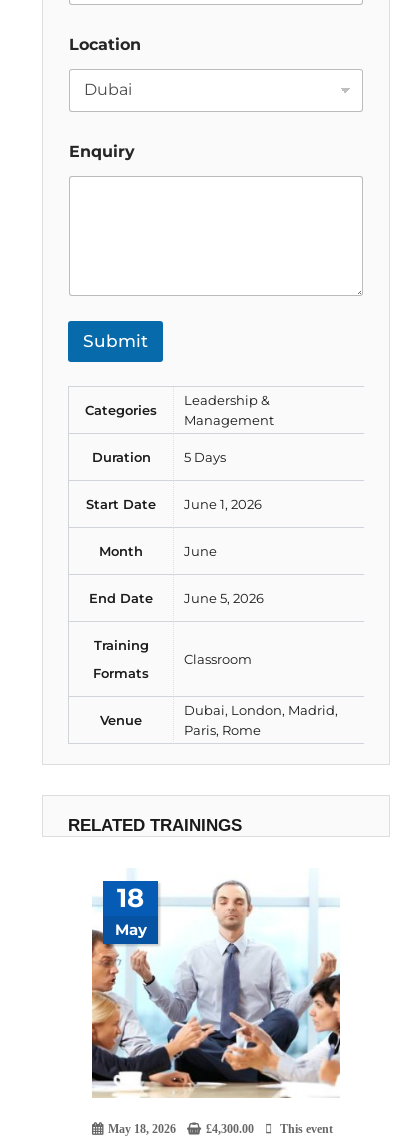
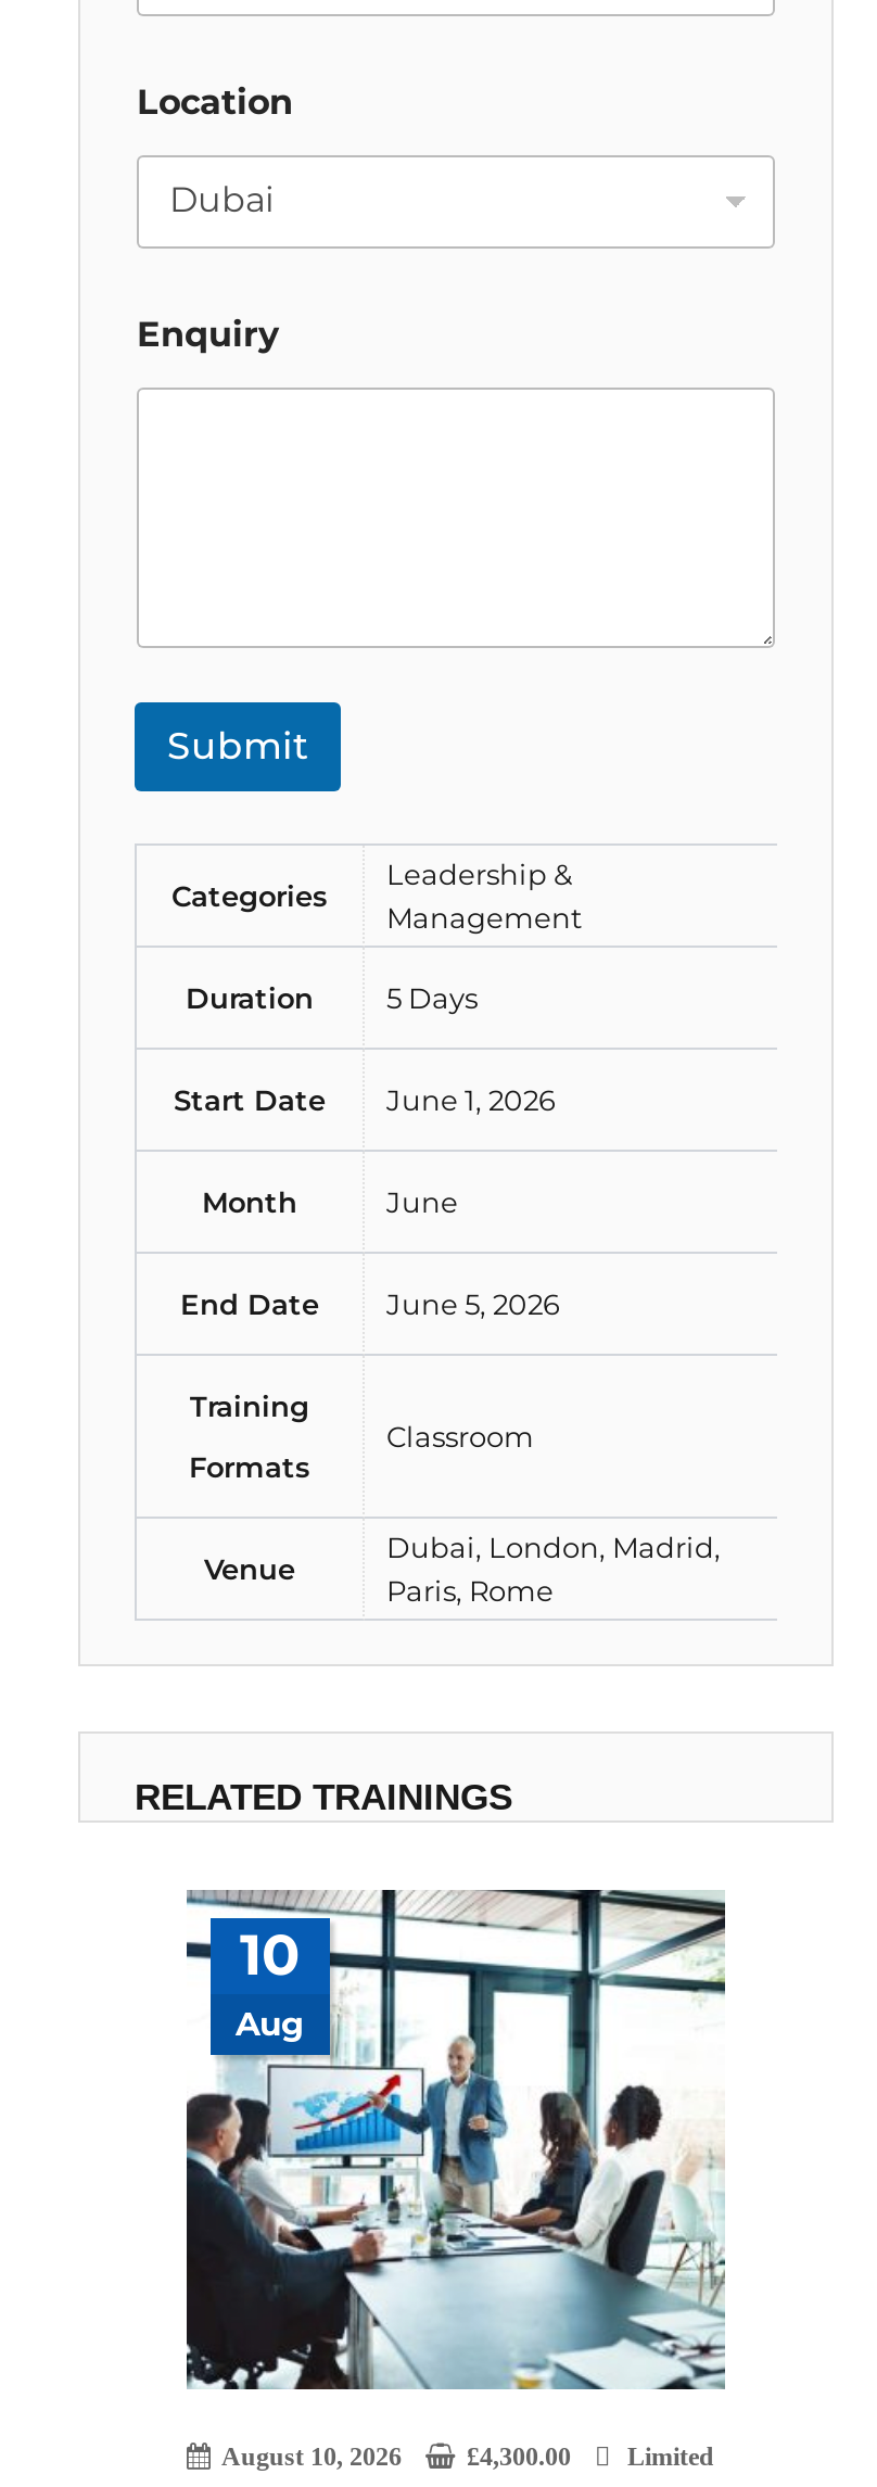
[91,868,341,1098] [image] | 18 | May -> [185,1888,727,2391] [image] | 10 | Aug
[108,1122,176,1136] May 18, 2026 -> [221,2441,402,2471] August 10, 2026
[277,1122,333,1136] This event -> [621,2441,714,2471] Limited

